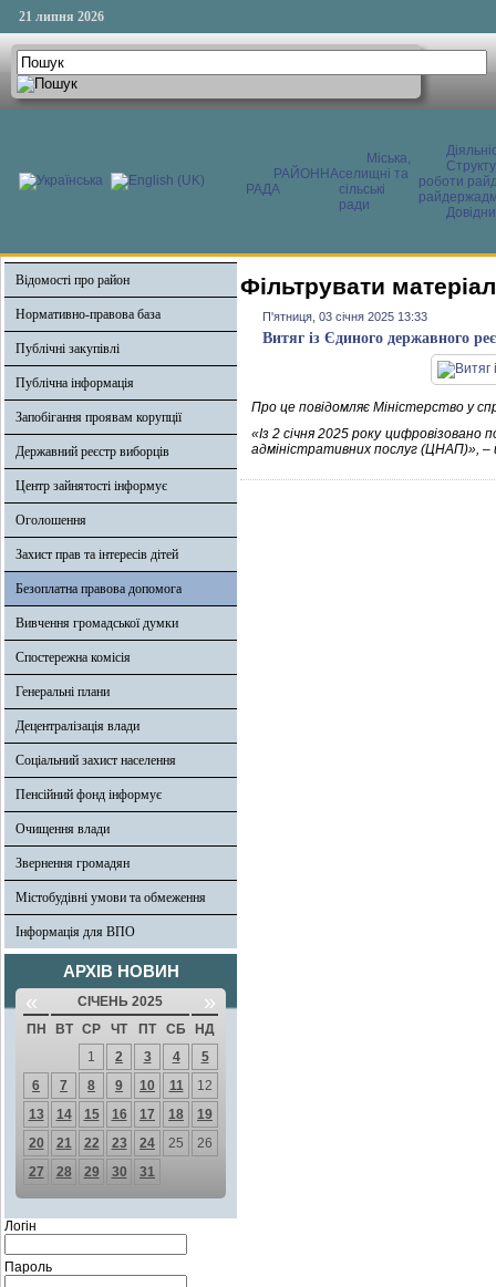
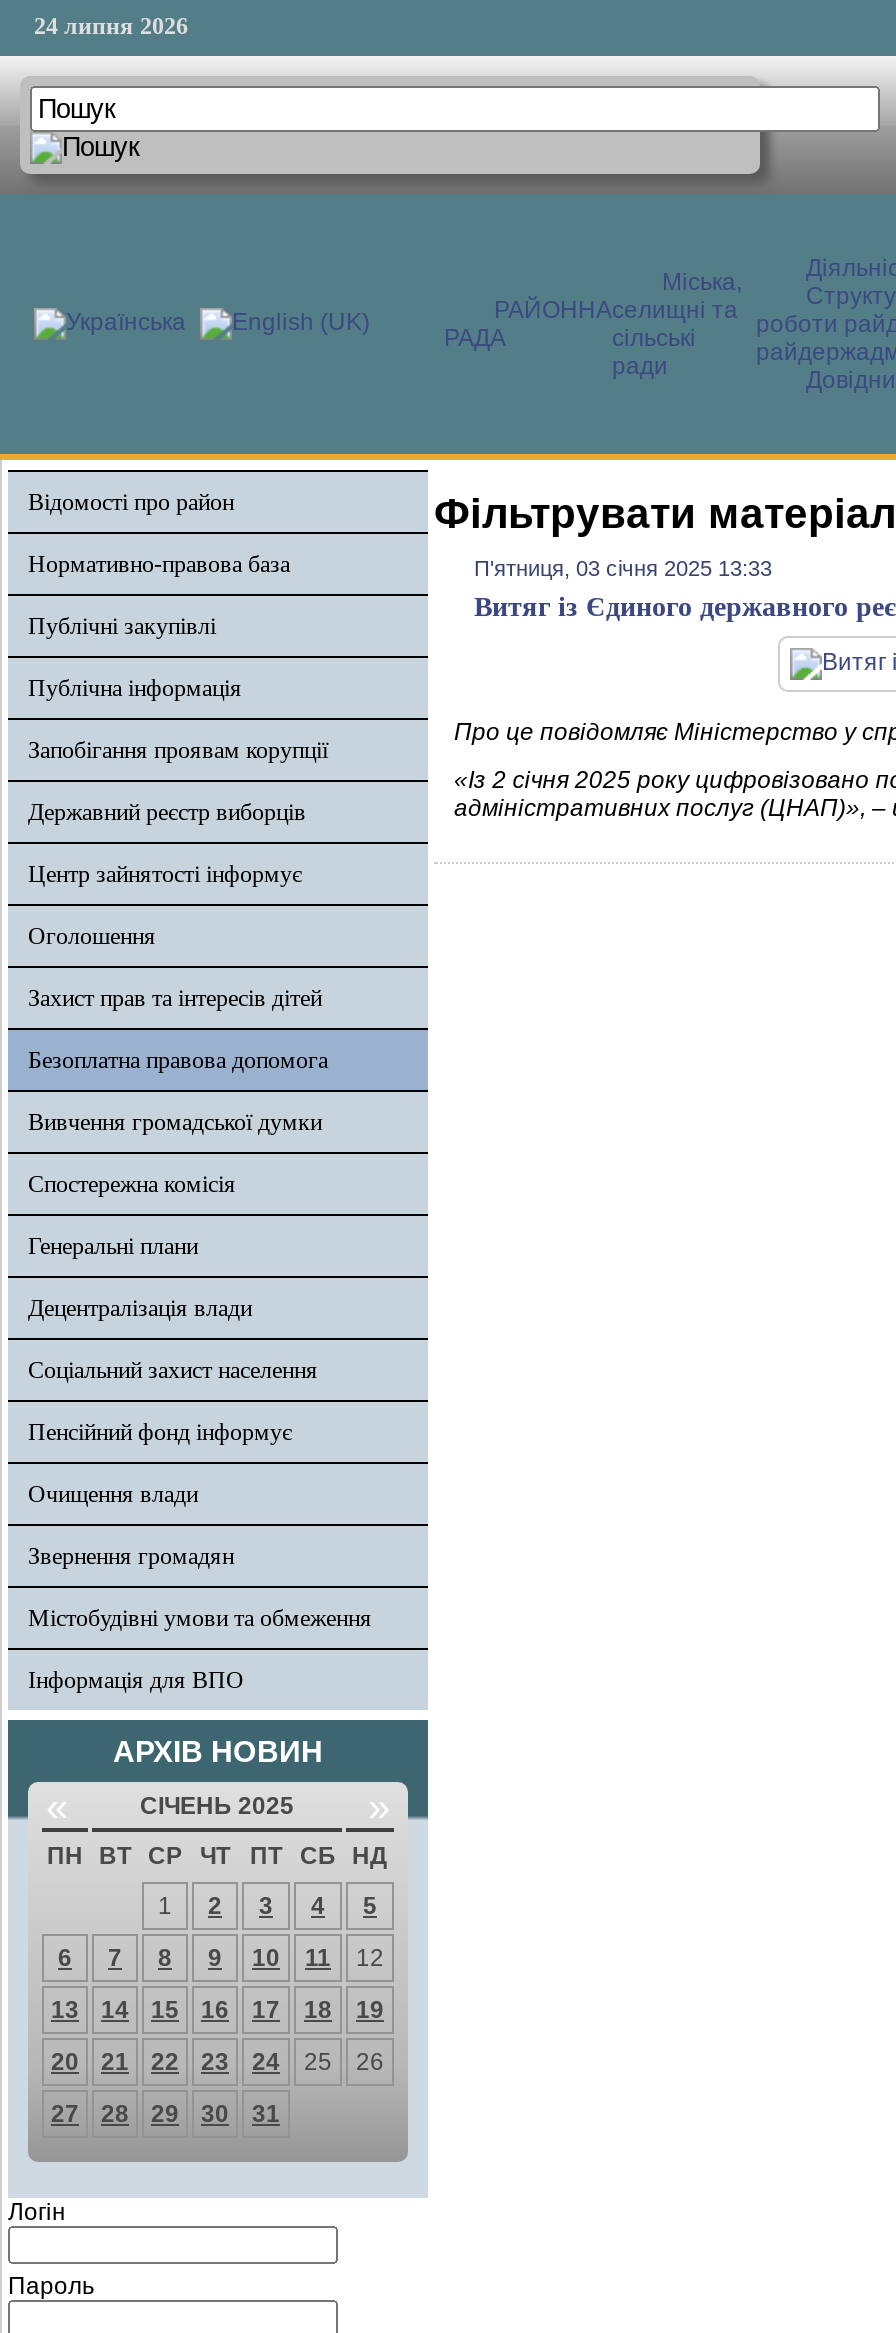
[19,9,104,24] 21 липня 2026 -> [34,12,188,40] 24 липня 2026

